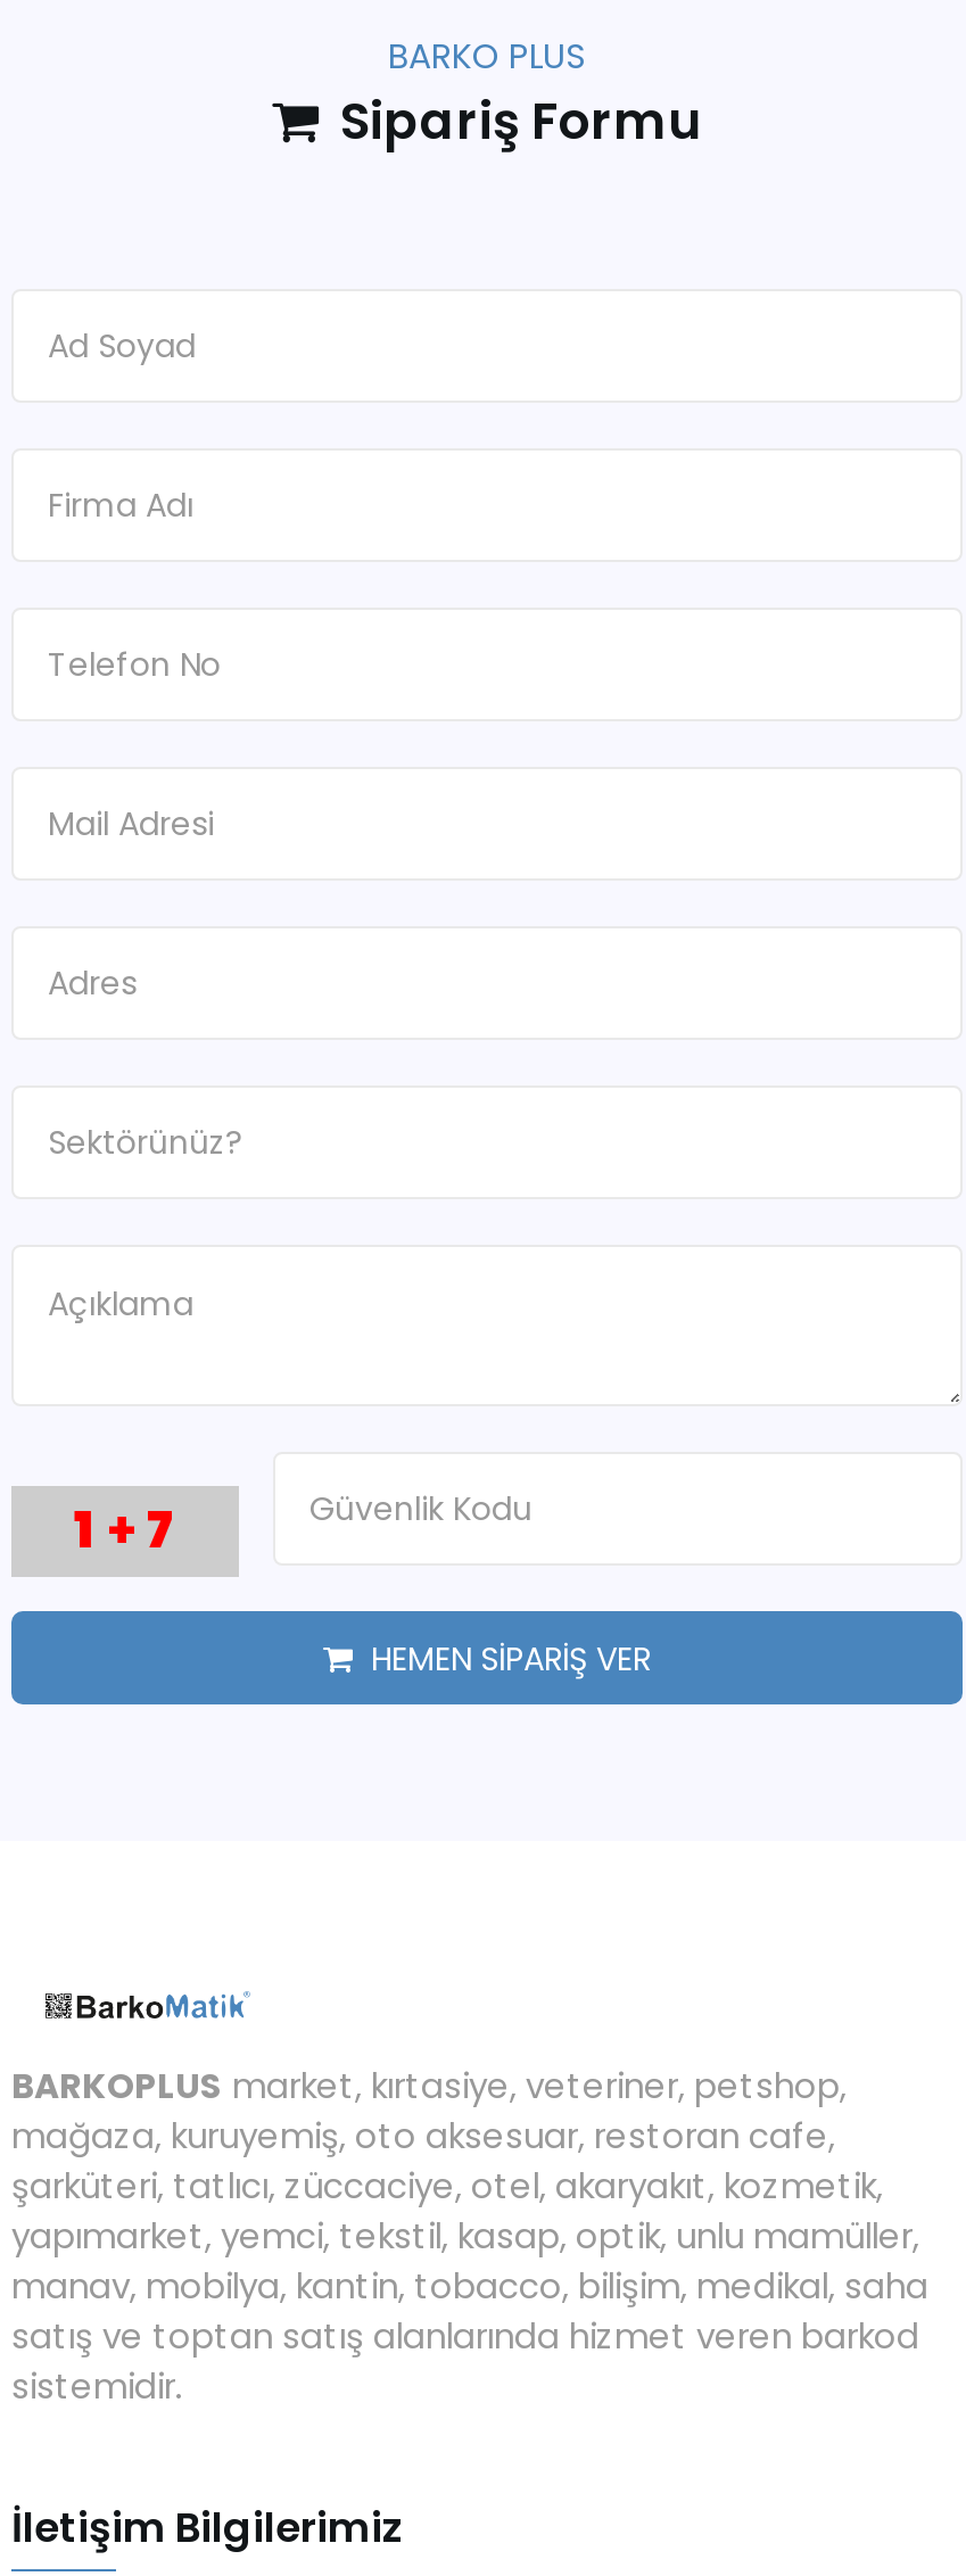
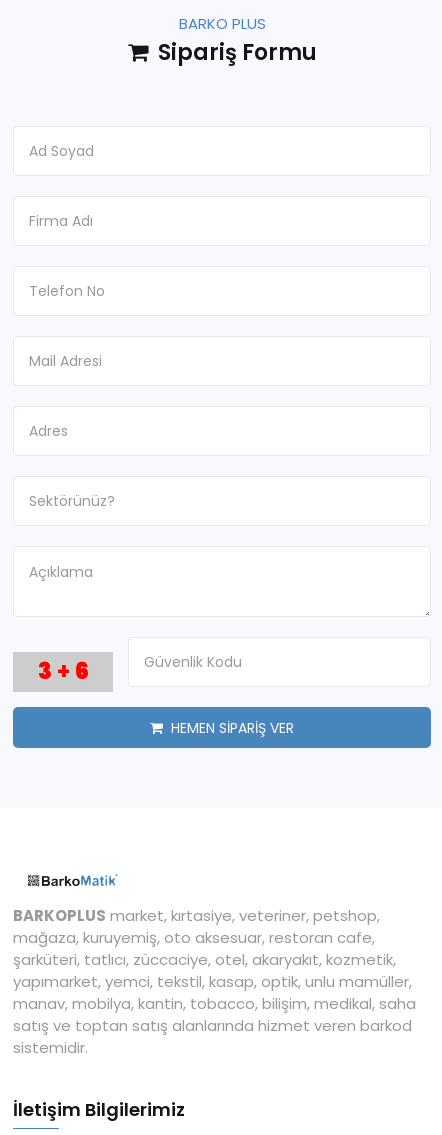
[74,1495,176,1565] 1 + 7 -> [37,656,88,687] 3 + 6

